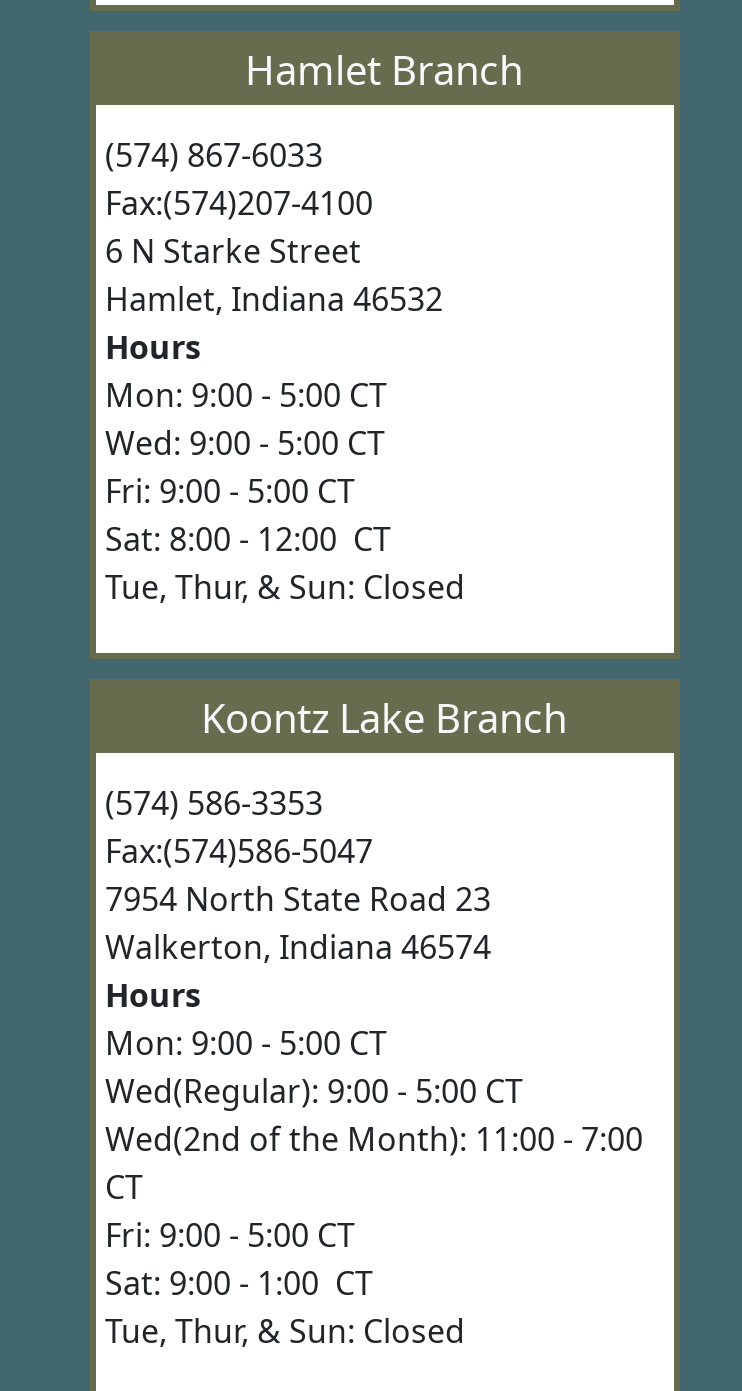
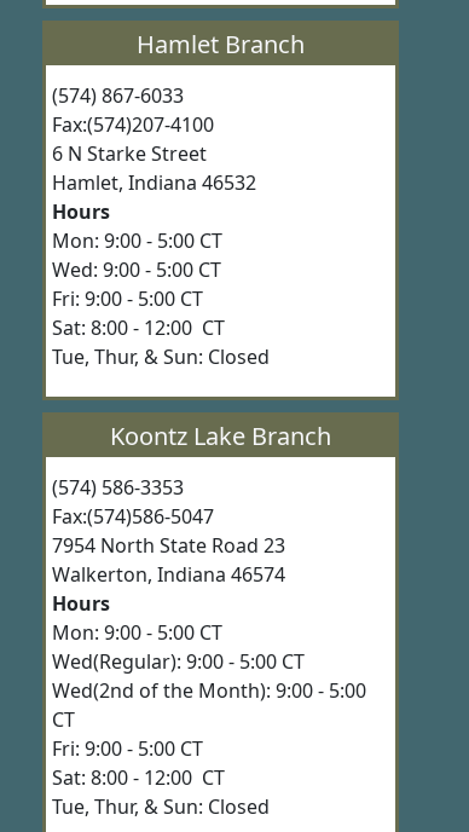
[105,1116,643,1160] Wed(2nd of the Month): 11:00 - 7:00 -> [51,677,366,703] Wed(2nd of the Month): 9:00 - 5:00
[105,1260,397,1304] Sat: 9:00 - 1:00 CT -> [51,764,239,790] Sat: 8:00 - 12:00 CT

